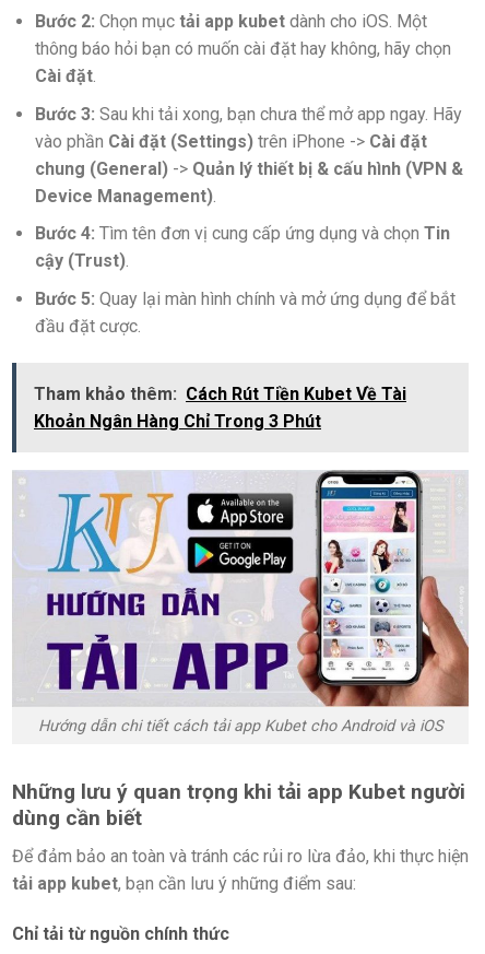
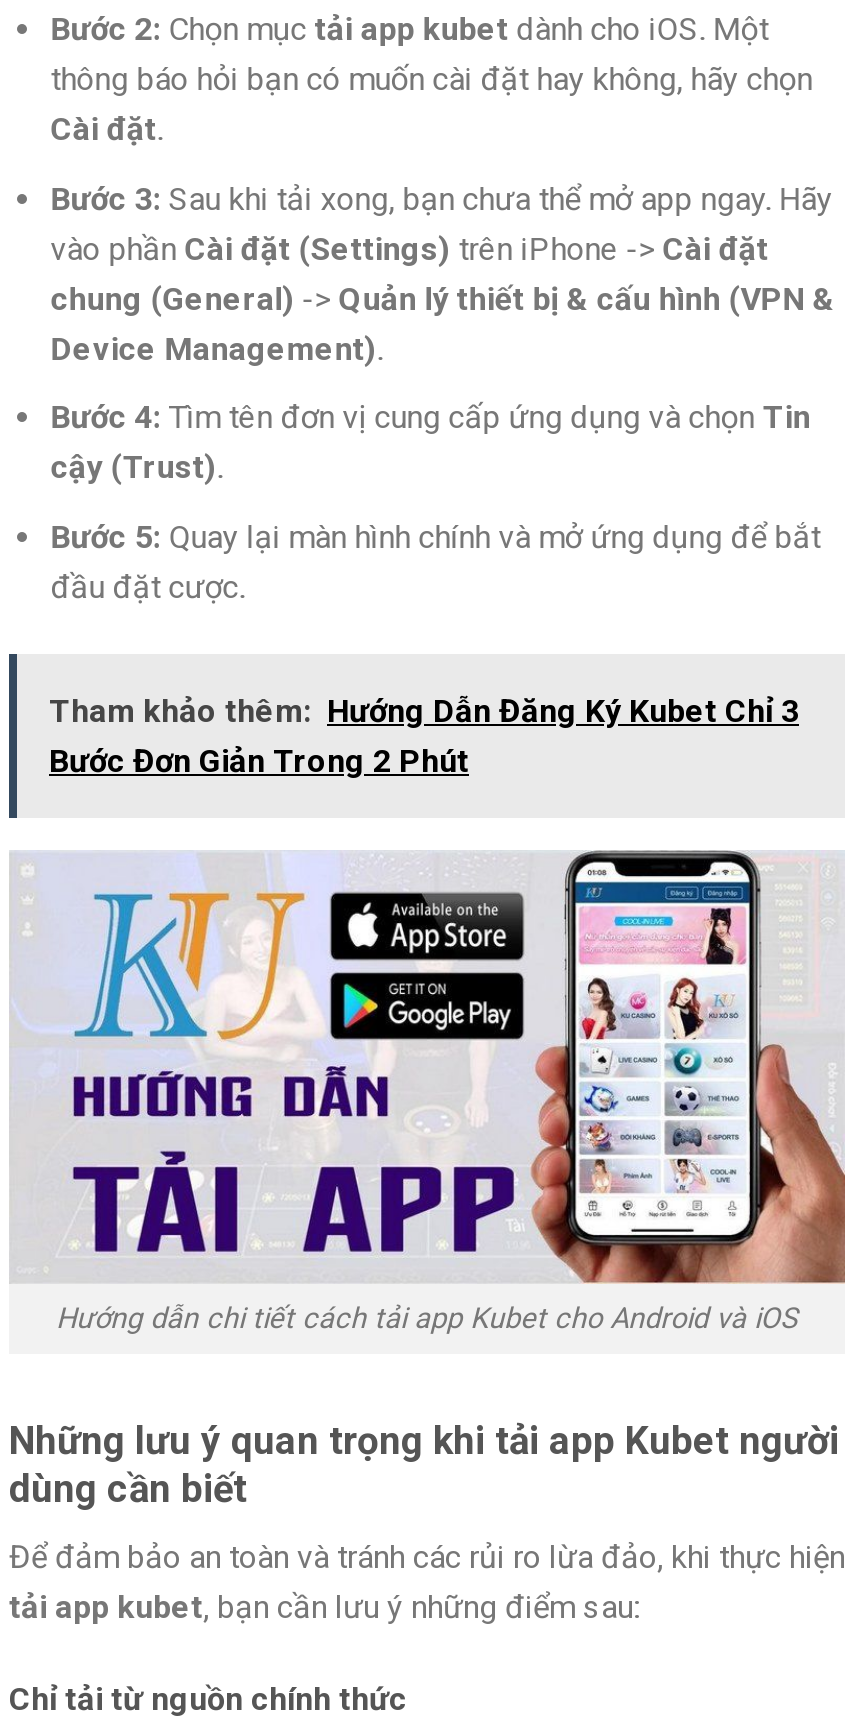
[34,383,406,431] Tham khảo thêm: Cách Rút Tiền Kubet Về Tài | Khoản Ngân Hàng Chỉ Trong 3 Phút -> [49,691,799,779] Tham khảo thêm: Hướng Dẫn Đăng Ký Kubet Chỉ 3 | Bước Đơn Giản Trong 2 Phút

